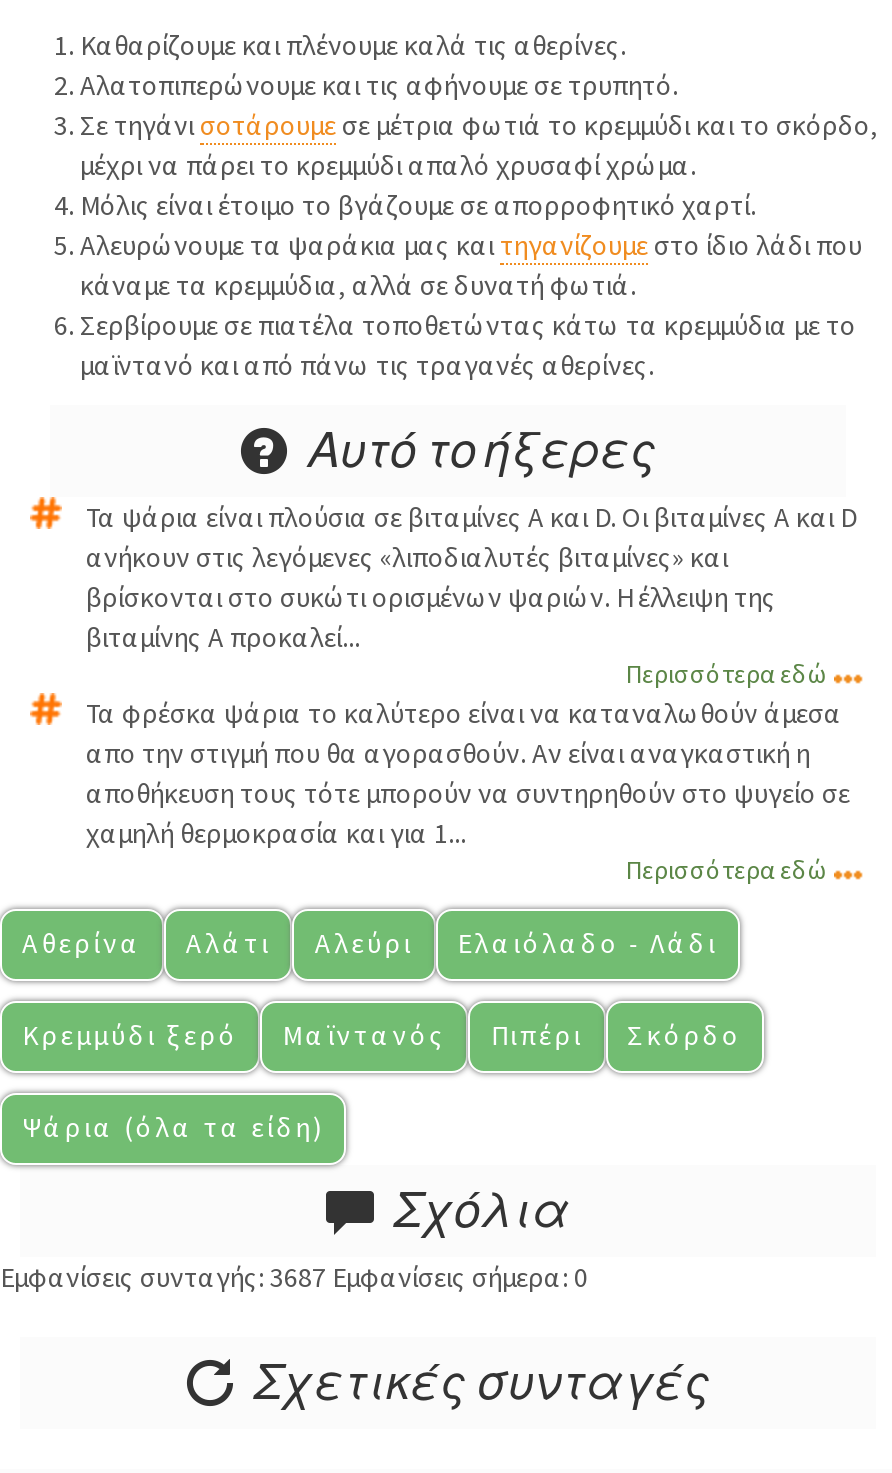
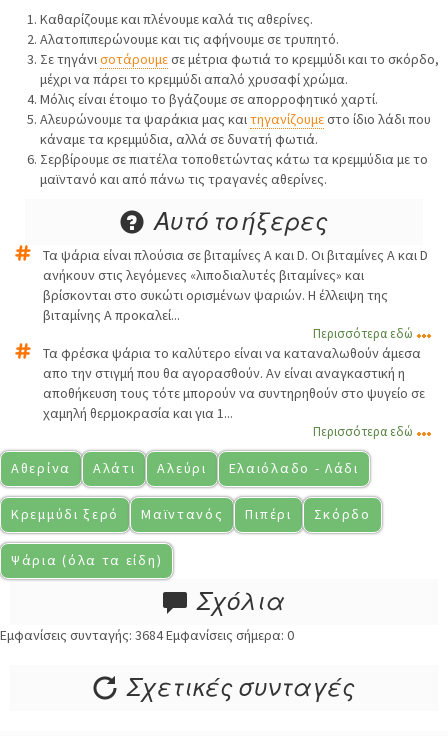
[0,1258,588,1294] Εμφανίσεις συνταγής: 3687 Εμφανίσεις σήμερα: 0 -> [0,625,294,643] Εμφανίσεις συνταγής: 3684 Εμφανίσεις σήμερα: 0

